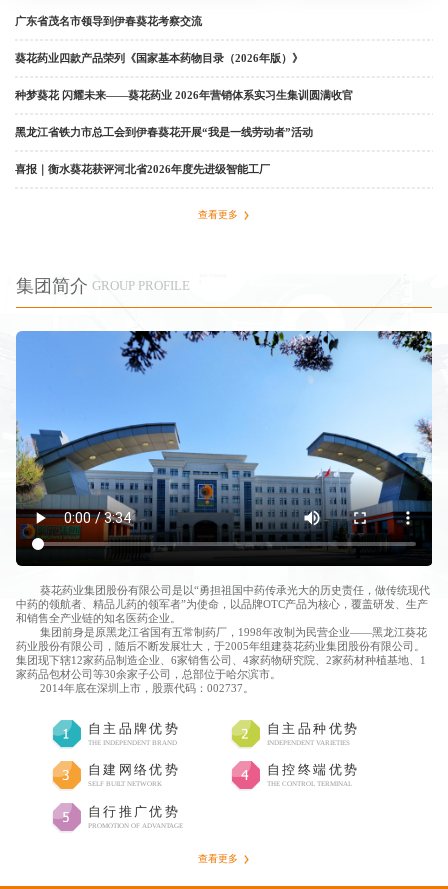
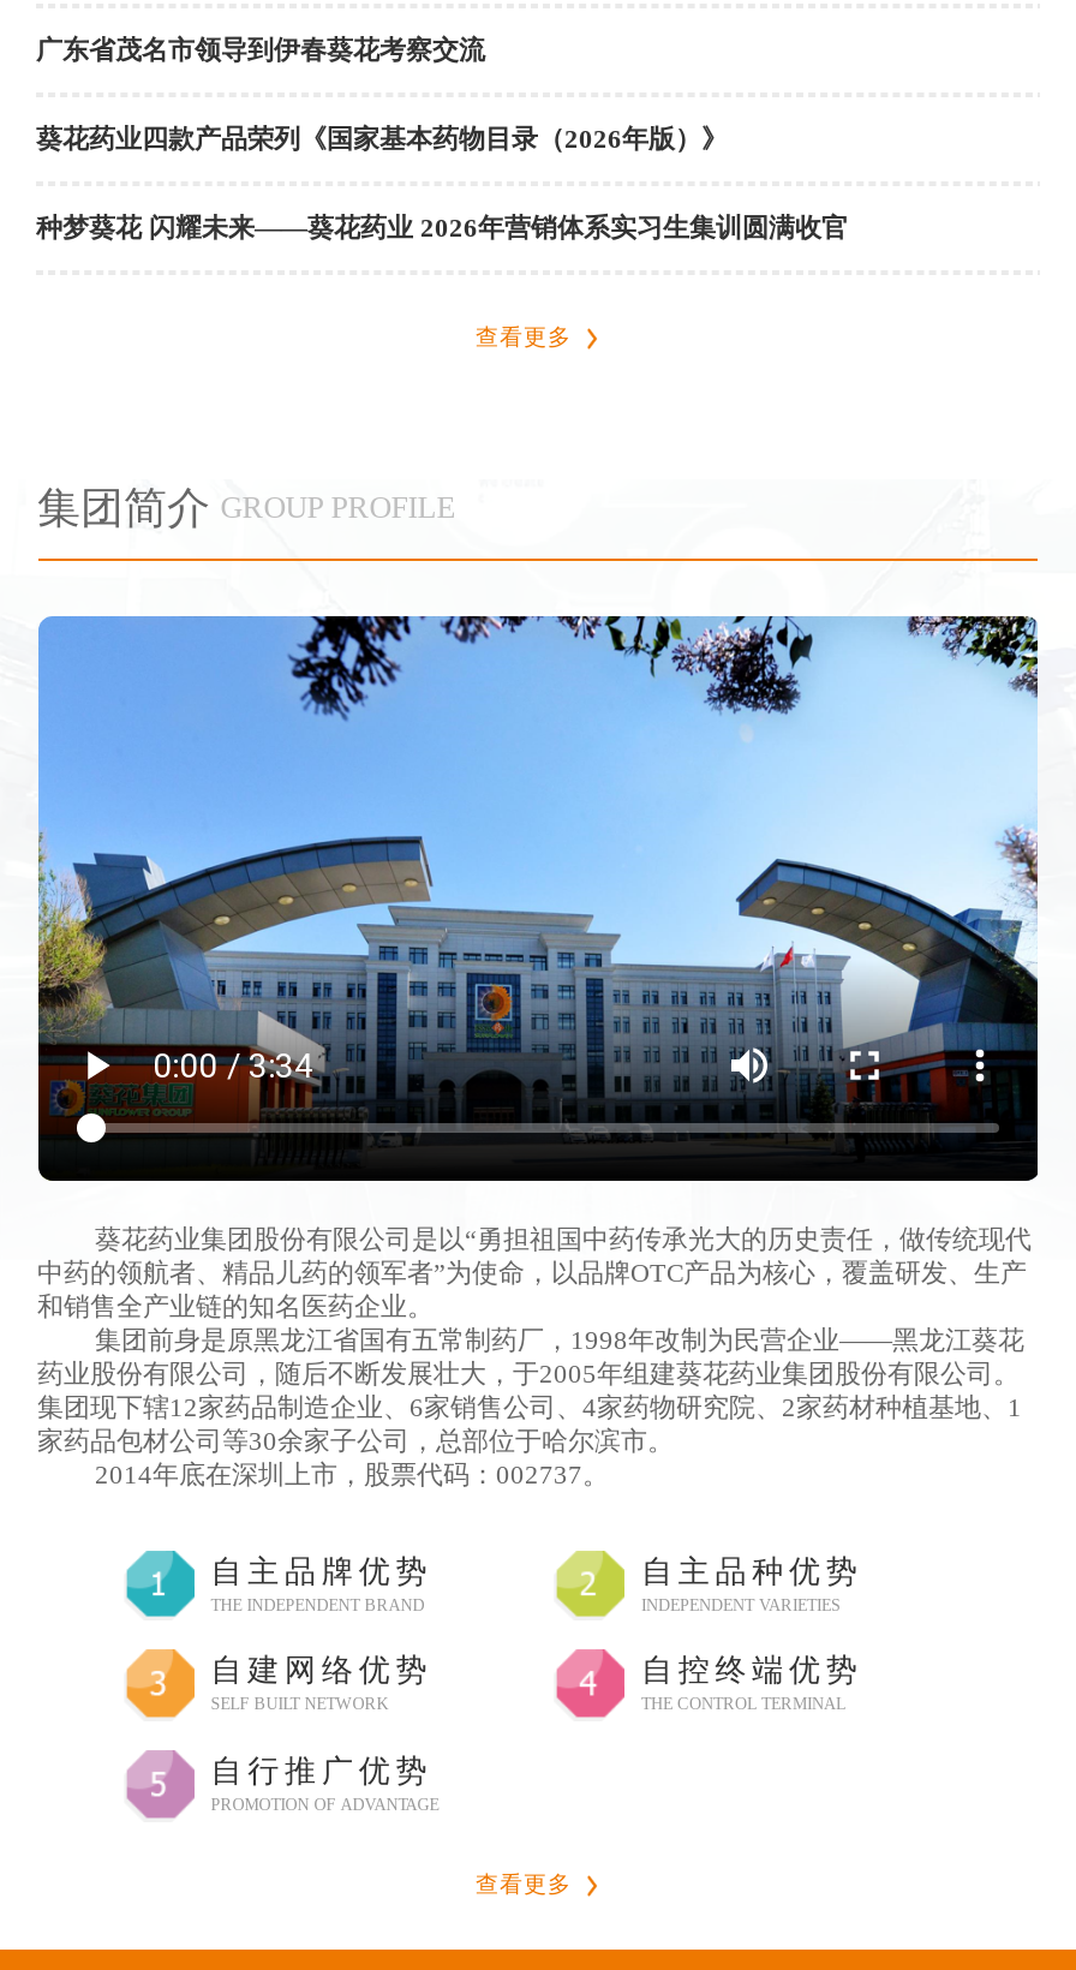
[15,126,313,175] 黑龙江省铁力市总工会到伊春葵花开展“我是一线劳动者”活动 | 喜报｜衡水葵花获评河北省2026年度先进级智能工厂 -> none

